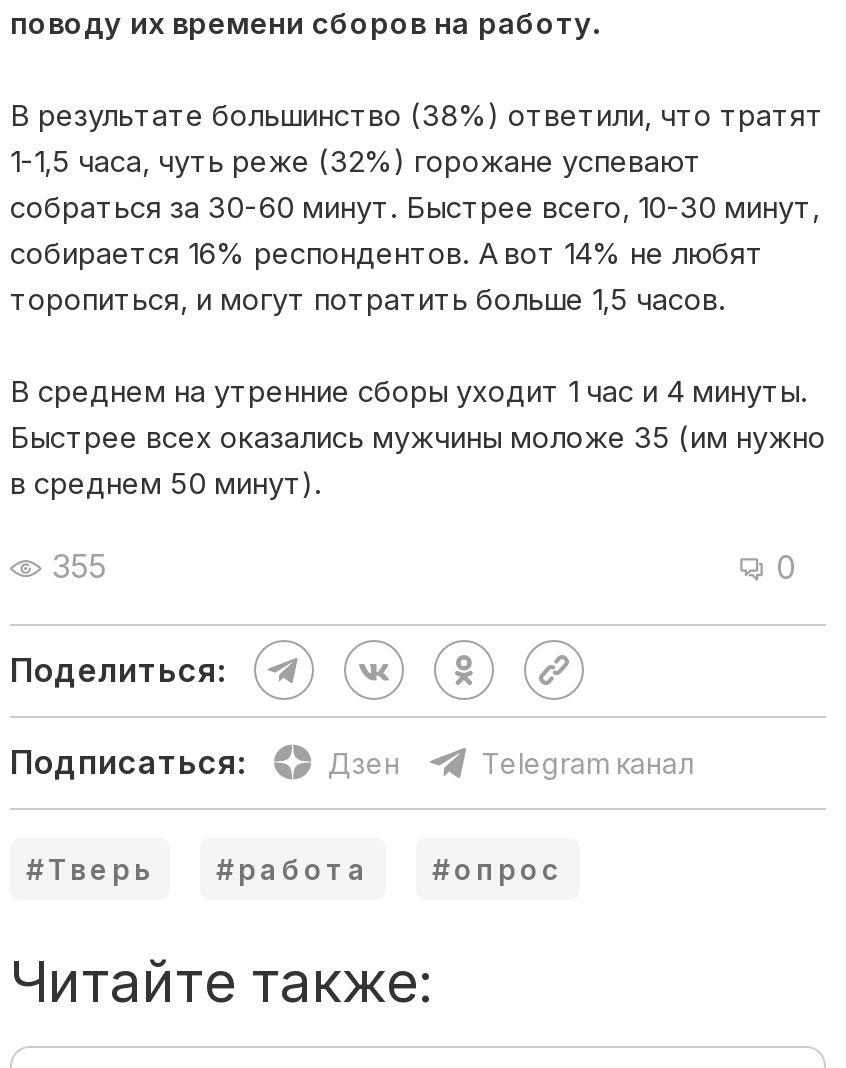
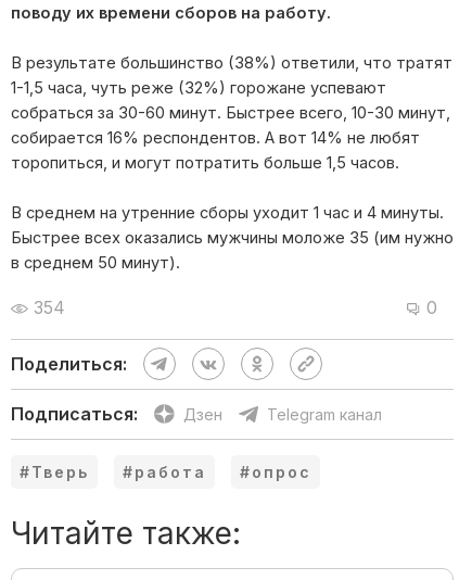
[42,546,106,586] 355 -> [28,296,65,318] 354

